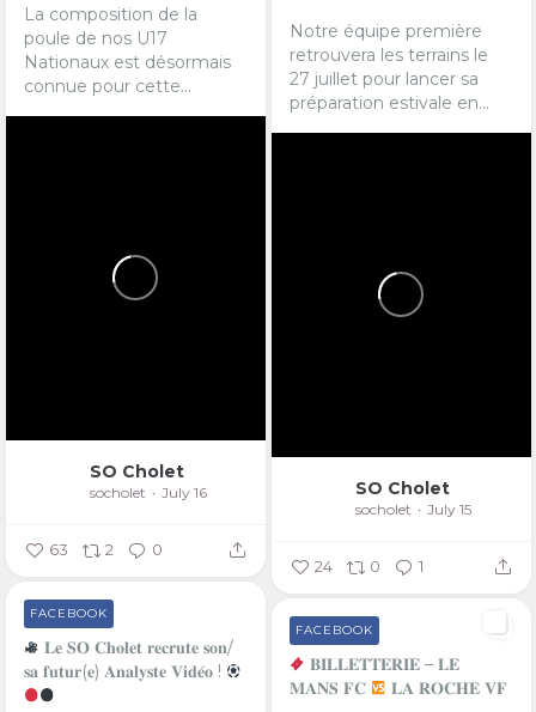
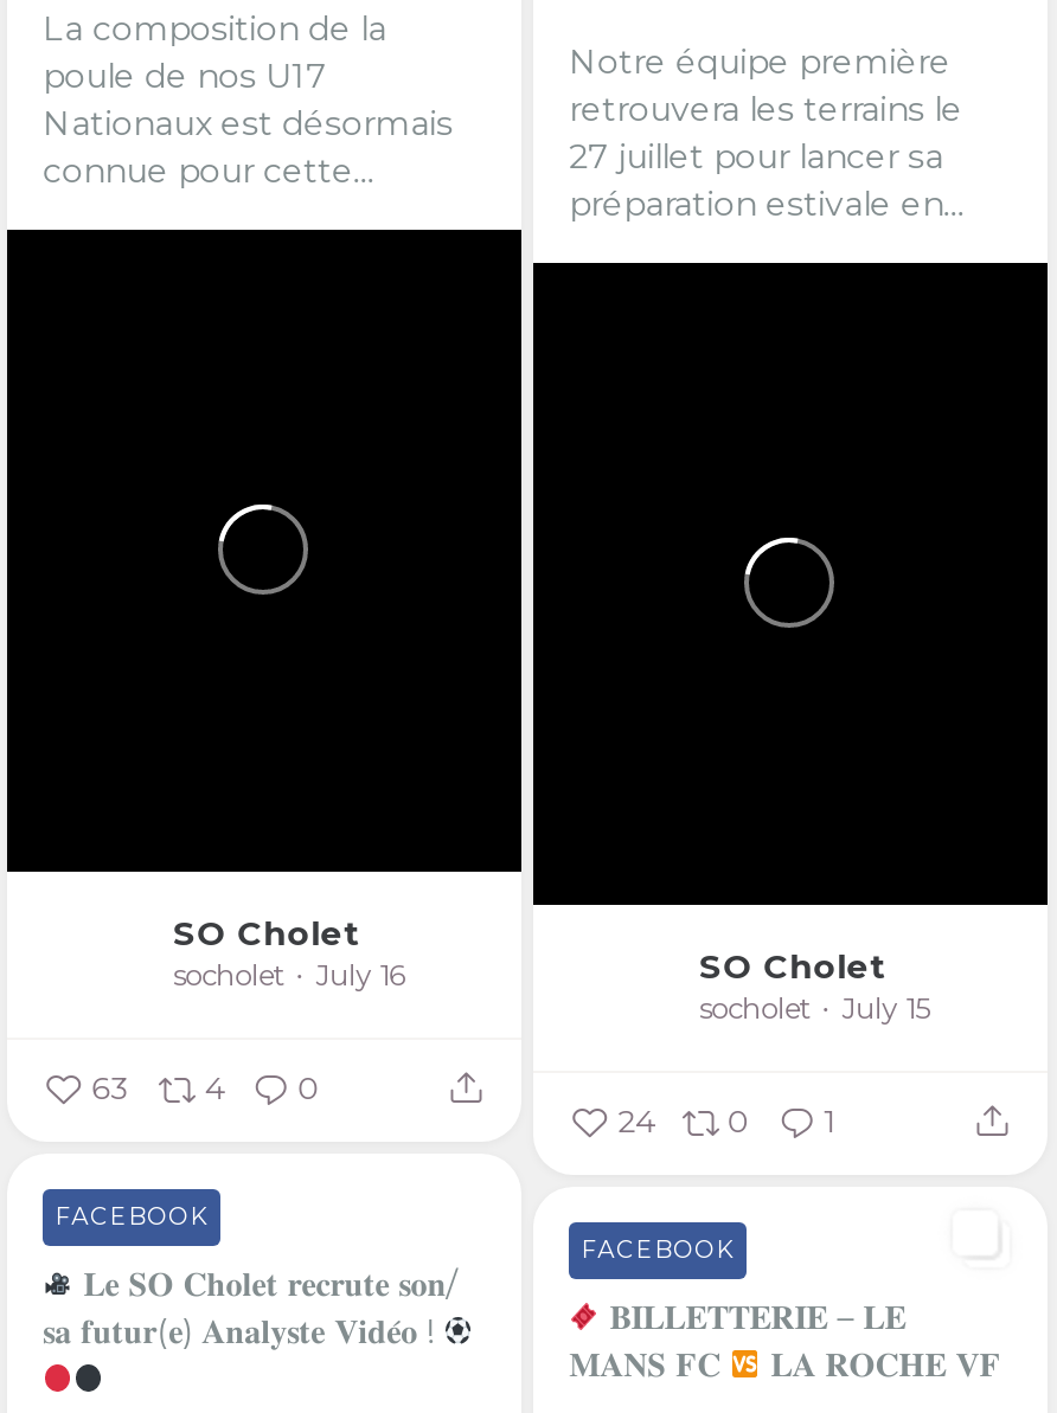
[105,540,114,559] 2 -> [204,1068,223,1106] 4

